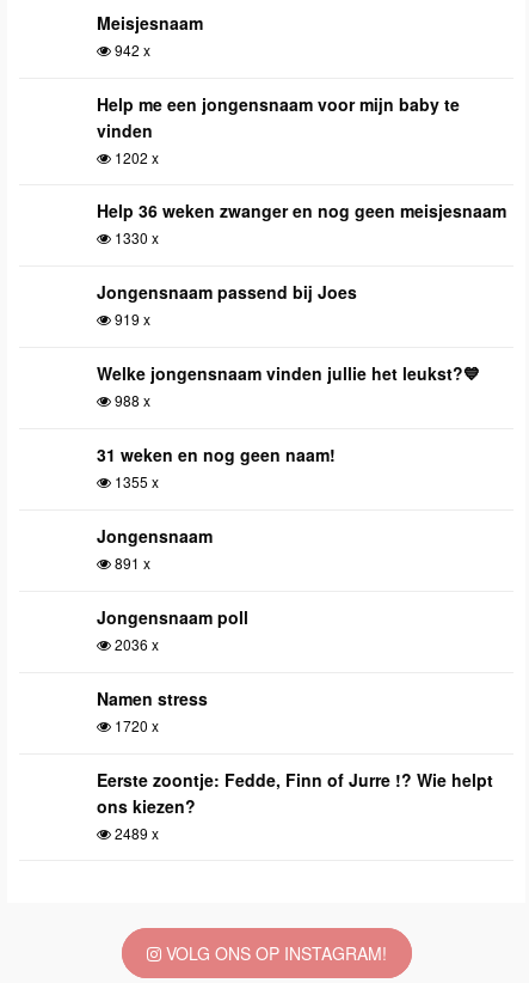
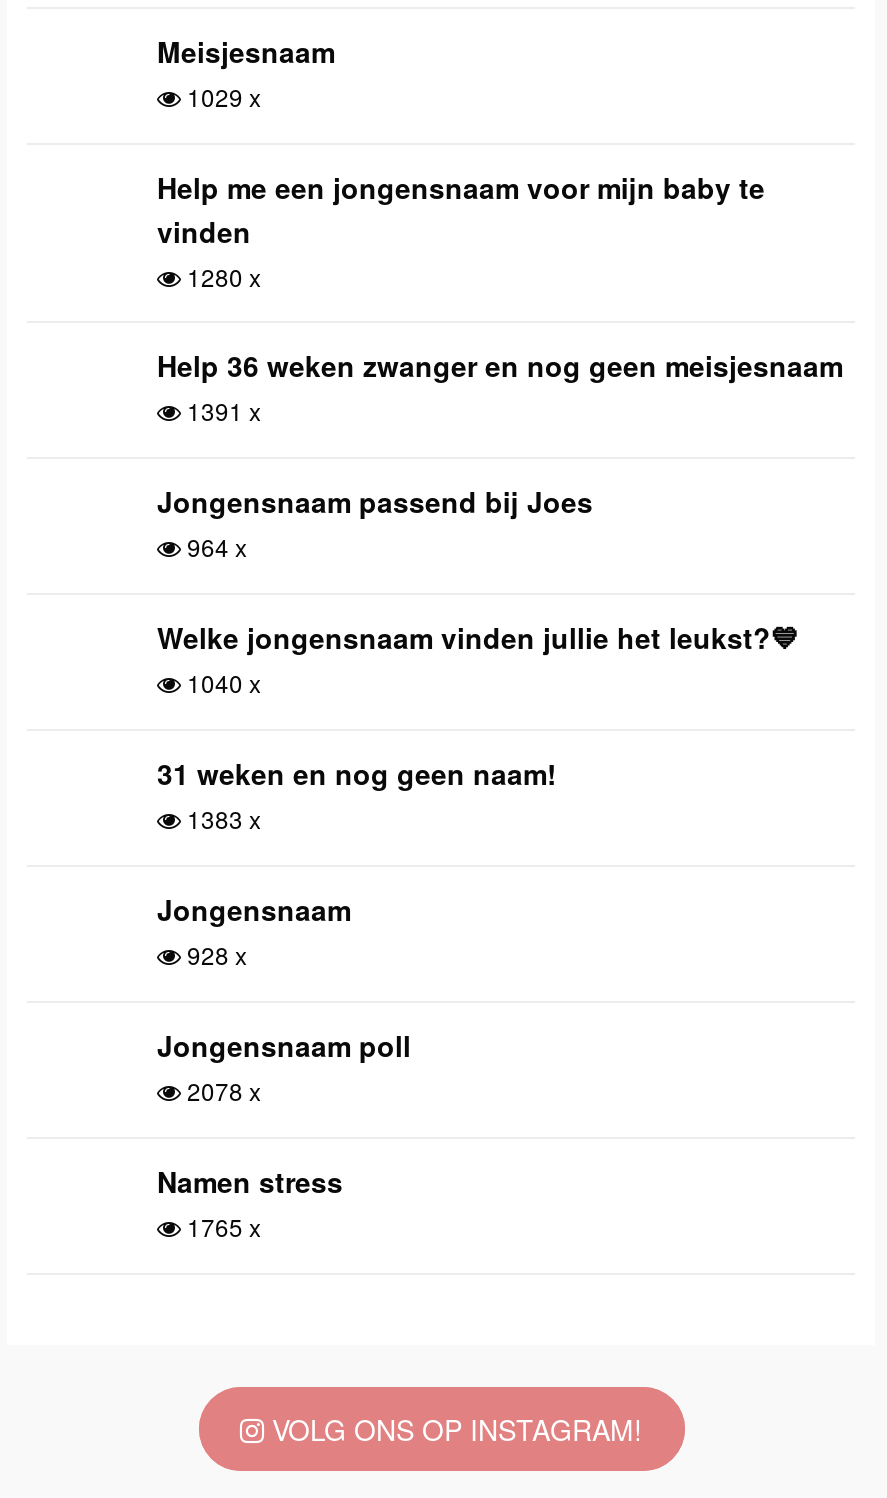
[111,39,150,60] 942 x -> [181,79,261,113] 1029 x
[111,147,159,167] 1202 x -> [181,259,261,293] 1280 x
[111,227,159,248] 1330 x -> [181,393,261,427] 1391 x
[111,309,150,329] 919 x -> [181,529,247,563] 964 x
[111,390,150,410] 988 x -> [181,665,261,699] 1040 x
[111,471,159,491] 1355 x -> [181,801,261,835] 1383 x
[111,552,150,573] 891 x -> [181,937,247,971] 928 x
[111,634,159,654] 2036 x -> [181,1073,261,1107] 2078 x
[97,715,493,843] 1720 x | Eerste zoontje: Fedde, Finn of Jurre !? Wie helpt | ons kiezen? | 2489 x -> [181,1209,261,1243] 1765 x

